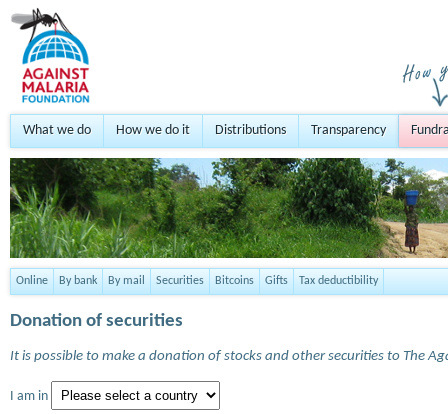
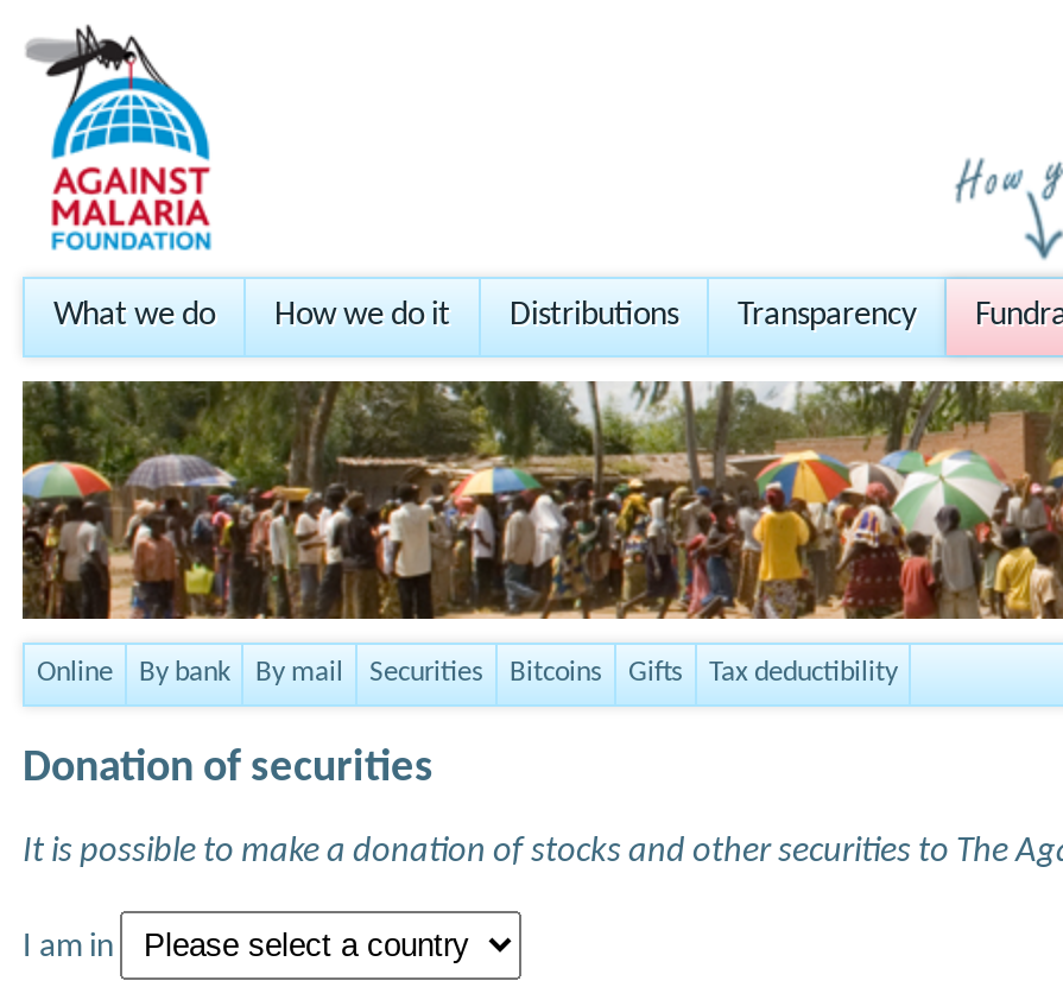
[9,157,445,259] [image] -> [20,379,1056,621] [image]

